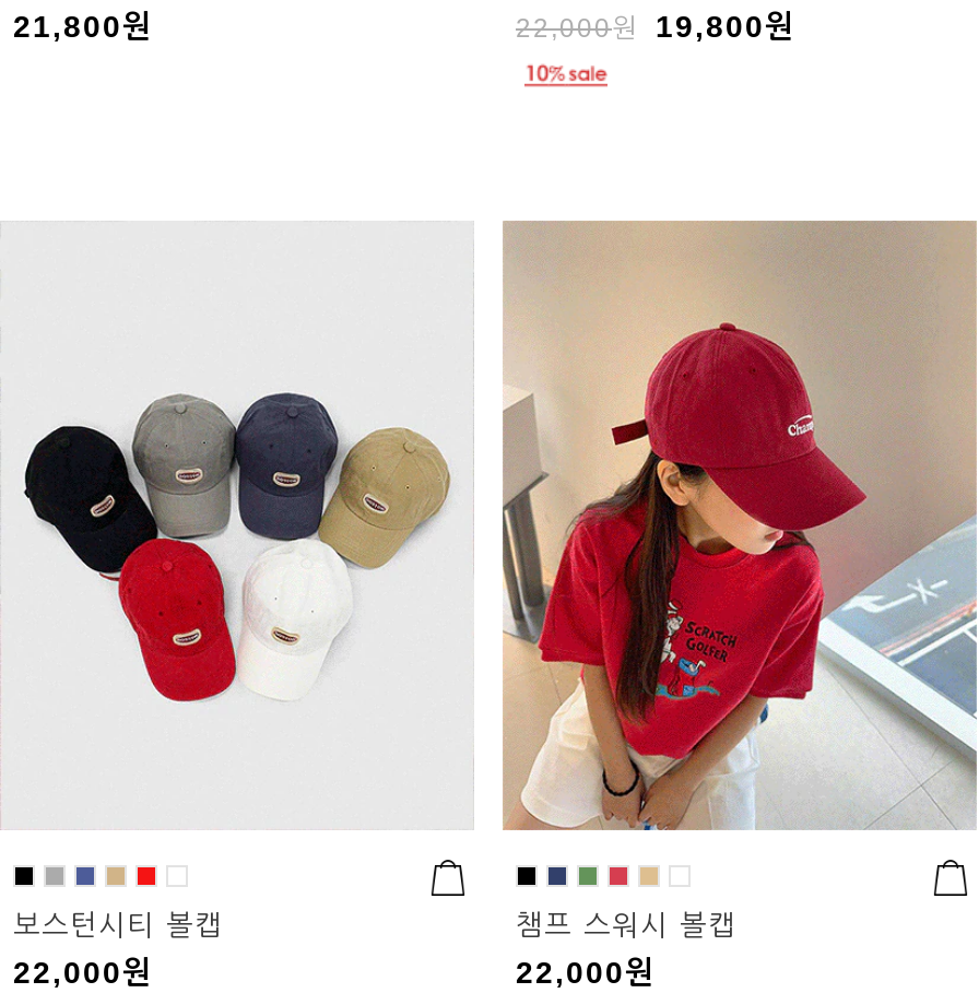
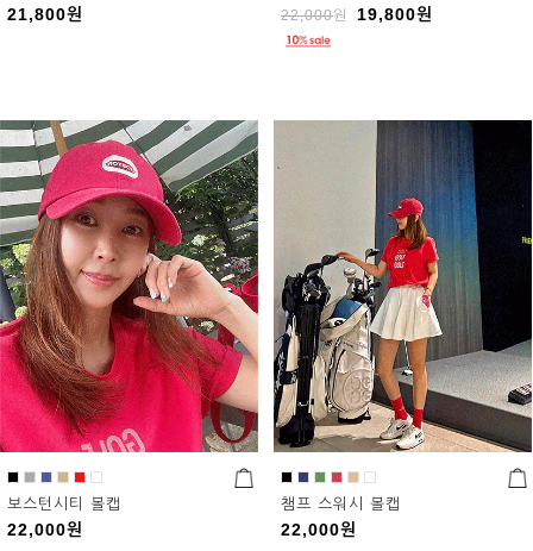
[7,221,474,830] [image] -> [4,119,259,453] [image]
[503,221,972,830] [image] -> [272,119,529,453] [image]

